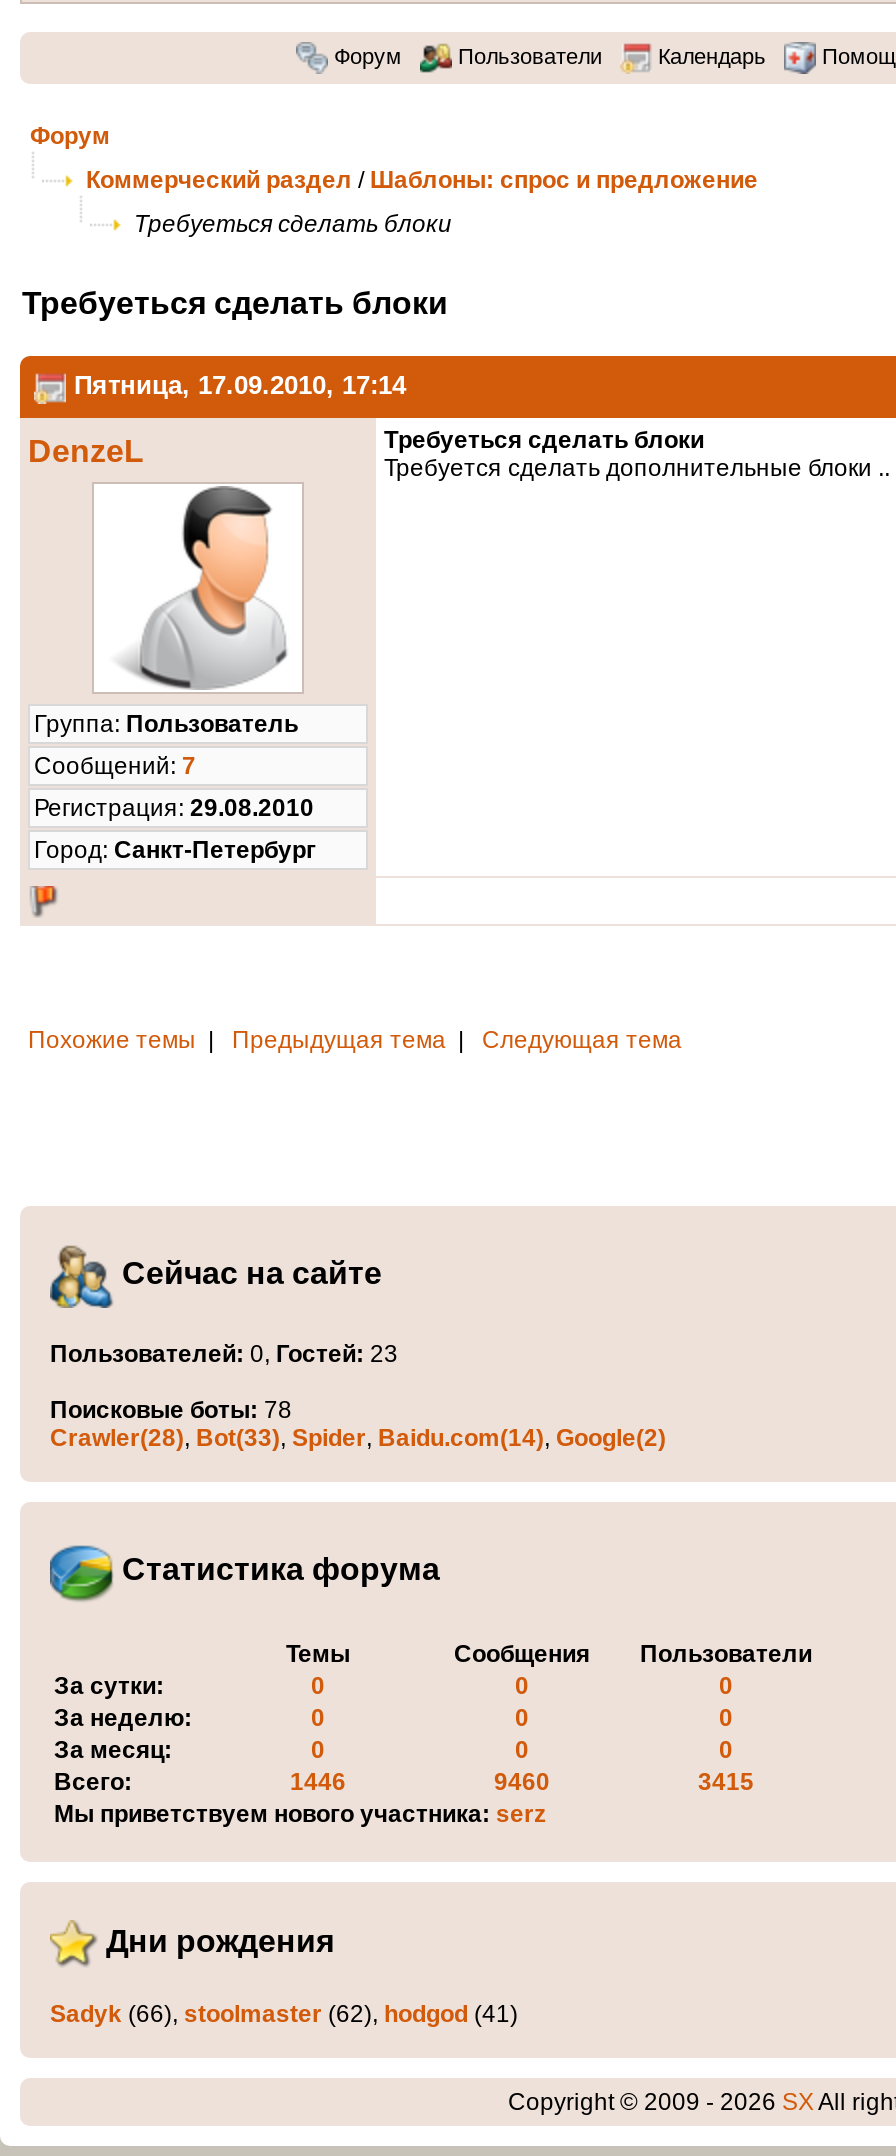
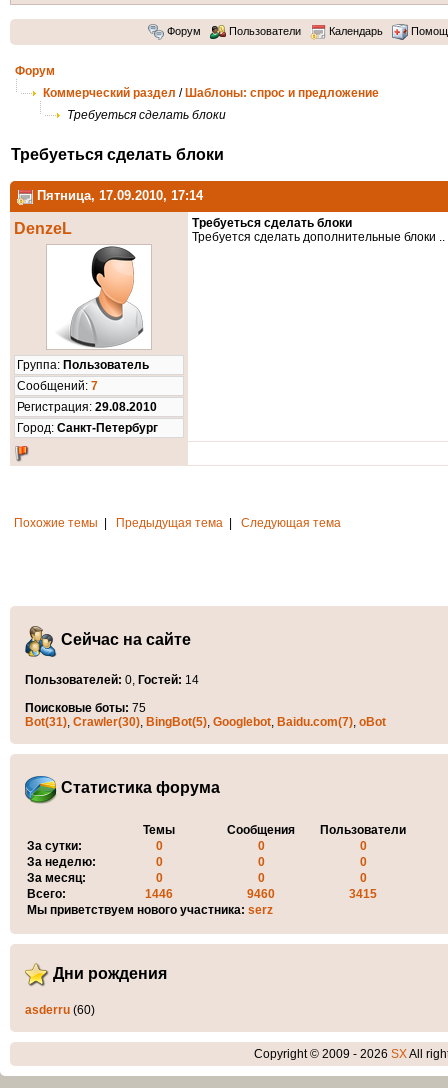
[50,1339,398,1367] Пользователей: 0, Гостей: 23 -> [25,672,199,686] Пользователей: 0, Гостей: 14
[50,1395,666,1451] Поисковые боты: 78 | Crawler(28), Bot(33), Spider, Baidu.com(14), Google(2) -> [25,700,386,728] Поисковые боты: 75 | Bot(31), Crawler(30), BingBot(5), Googlebot, Baidu.com(7), oBot
[50,1999,518,2027] Sadyk (66), stoolmaster (62), hodgod (41) -> [25,1002,95,1016] asderru (60)

